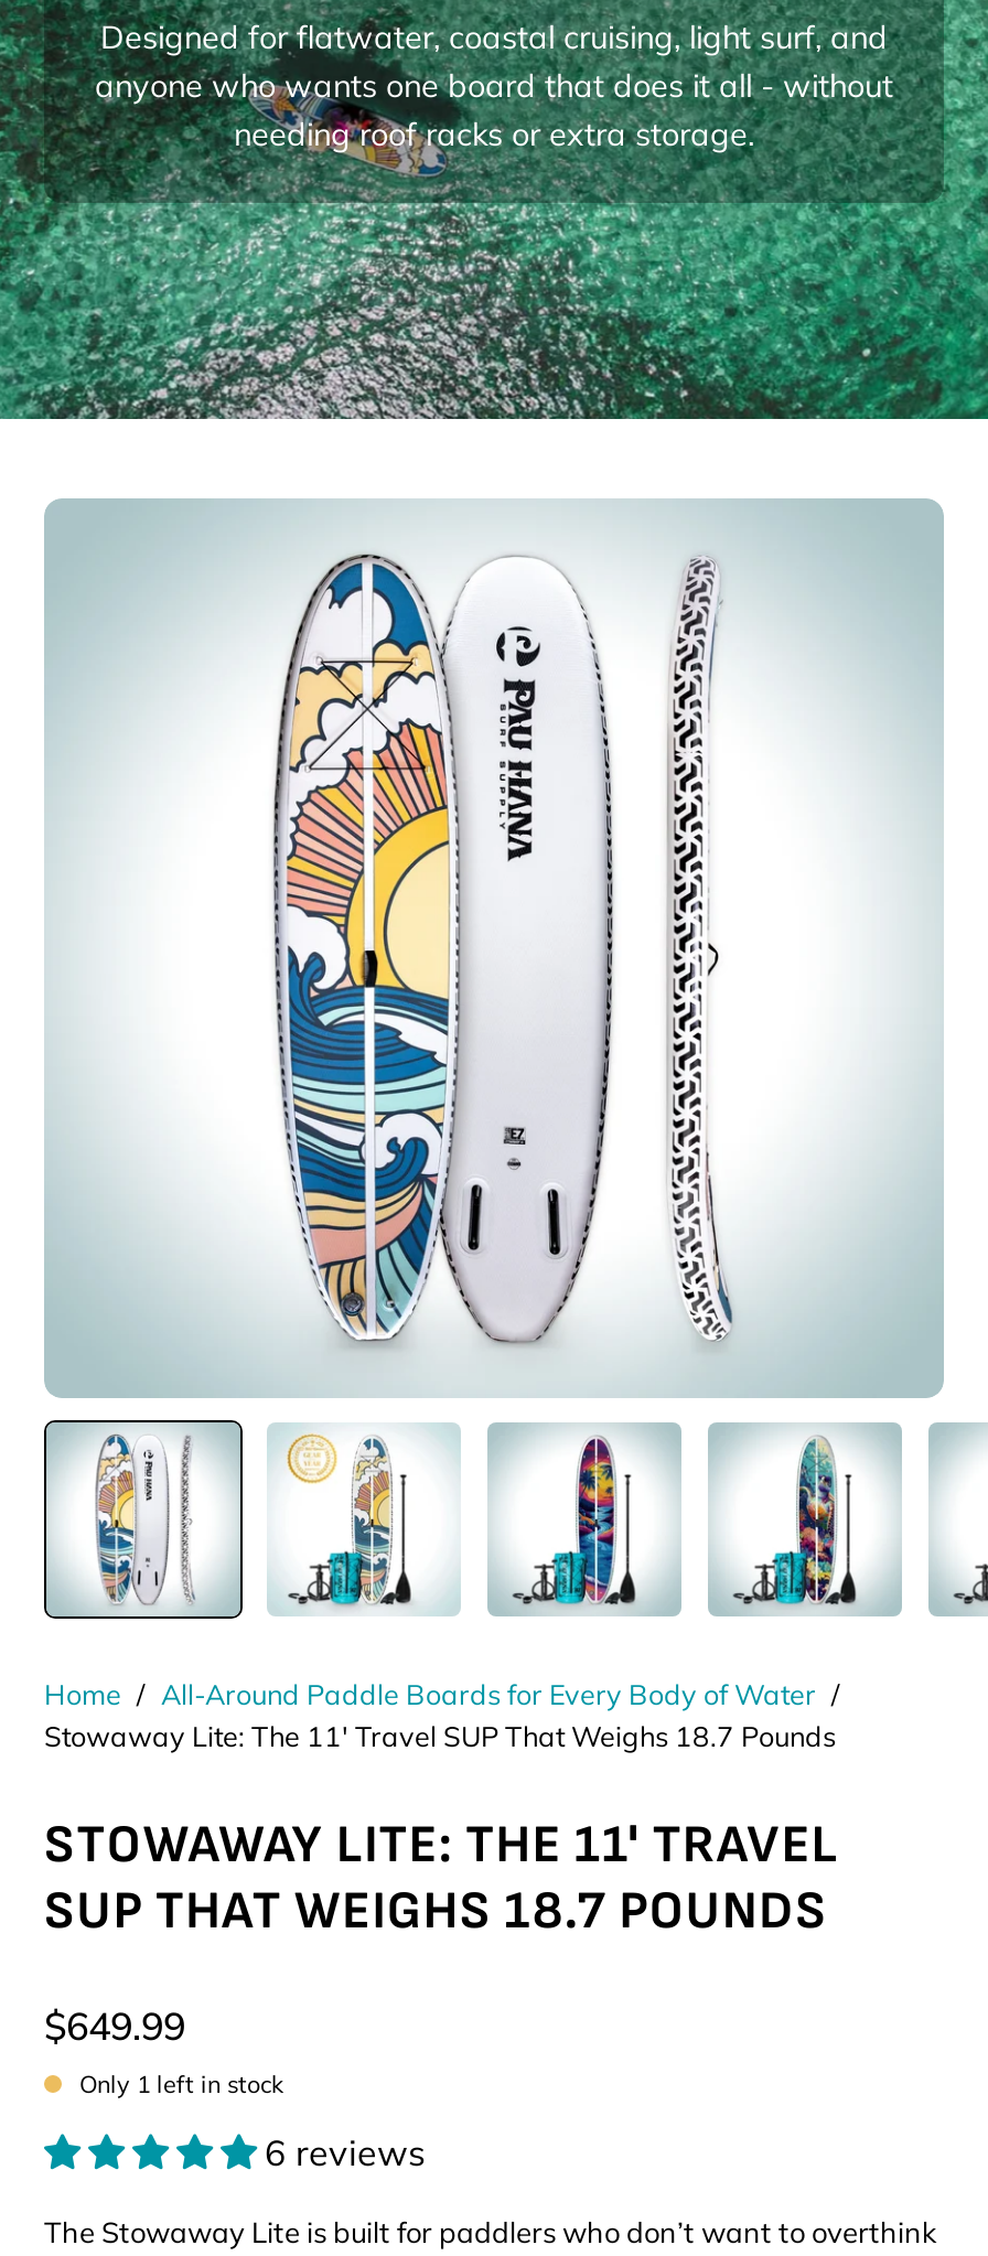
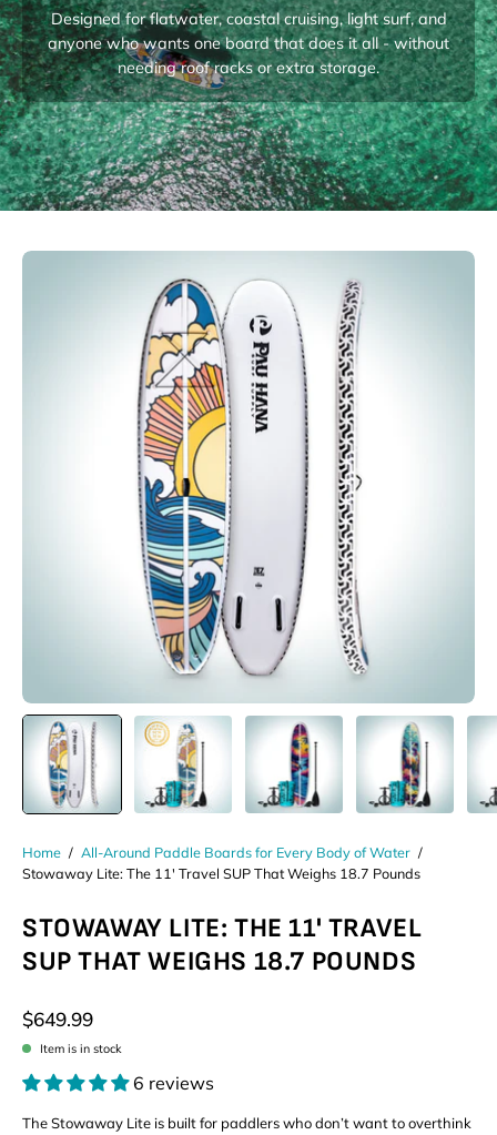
[79,2069,284,2099] Only 1 left in stock -> [40,1041,122,1056] Item is in stock

